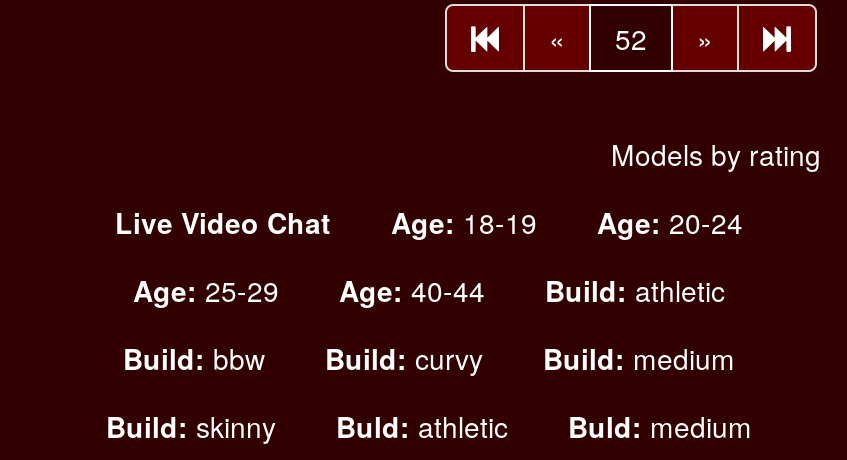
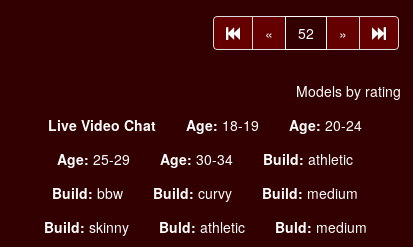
[133,270,725,310] Age: 25-29 Age: 40-44 Build: athletic -> [57,149,353,169] Age: 25-29 Age: 30-34 Build: athletic

